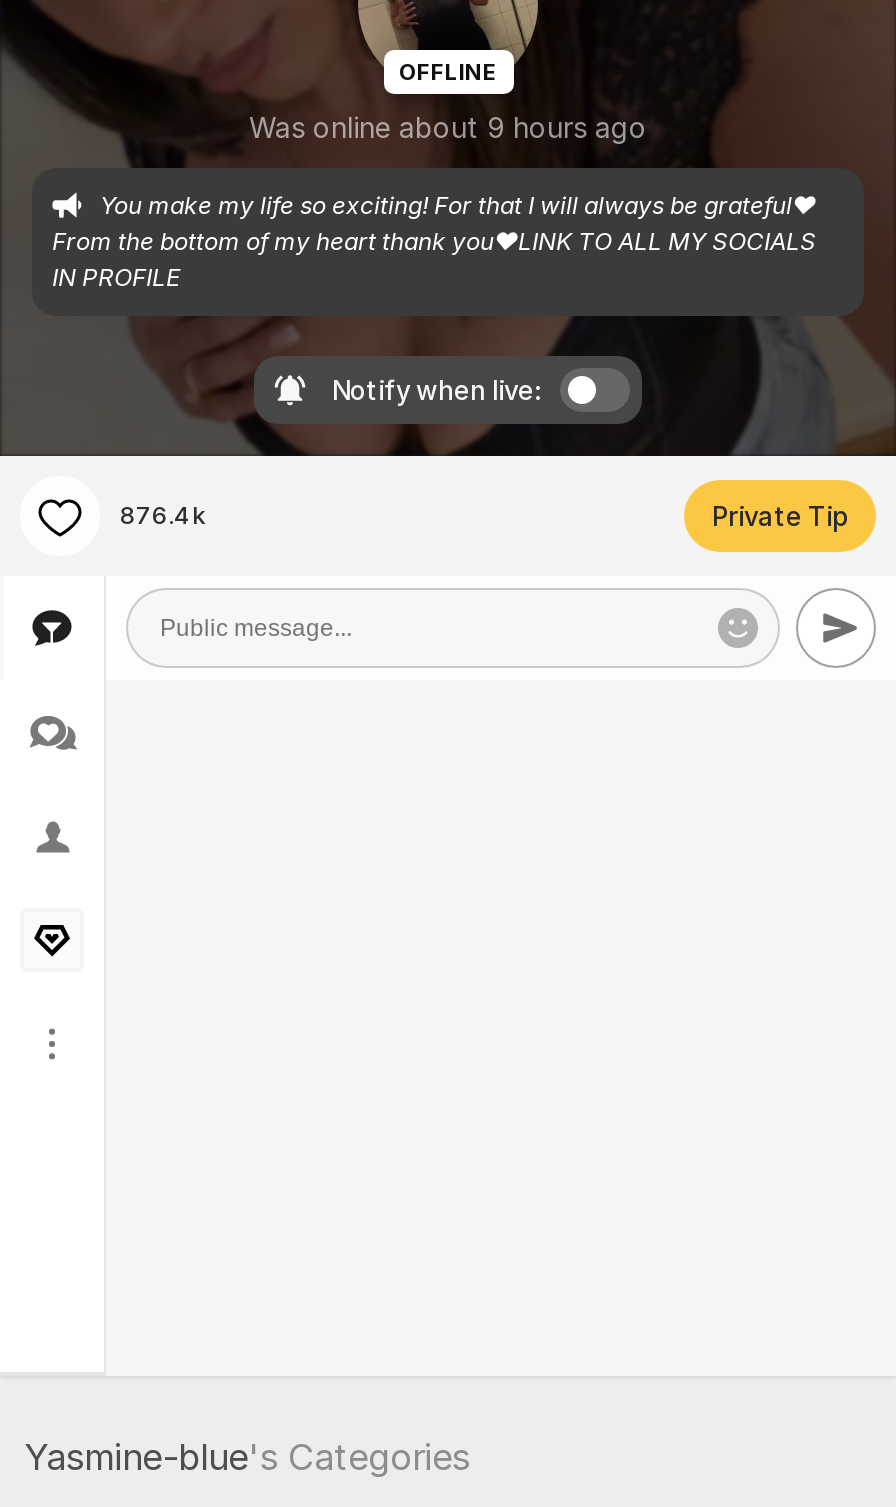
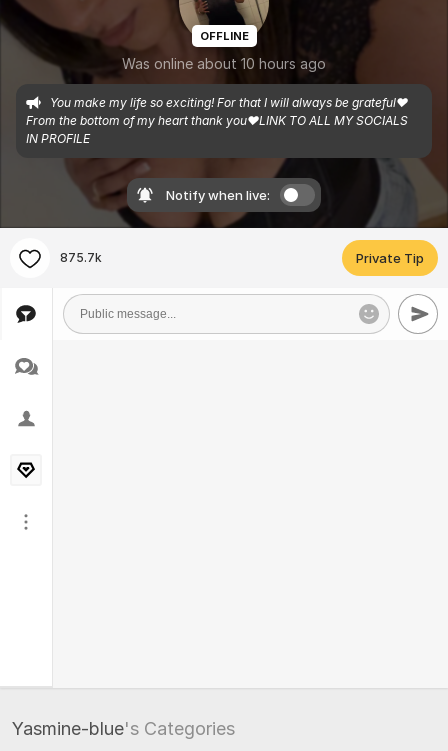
[249,110,647,144] Was online about 9 hours ago -> [122,55,326,72] Was online about 10 hours ago
[120,500,206,530] 876.4k -> [60,250,102,265] 875.7k

